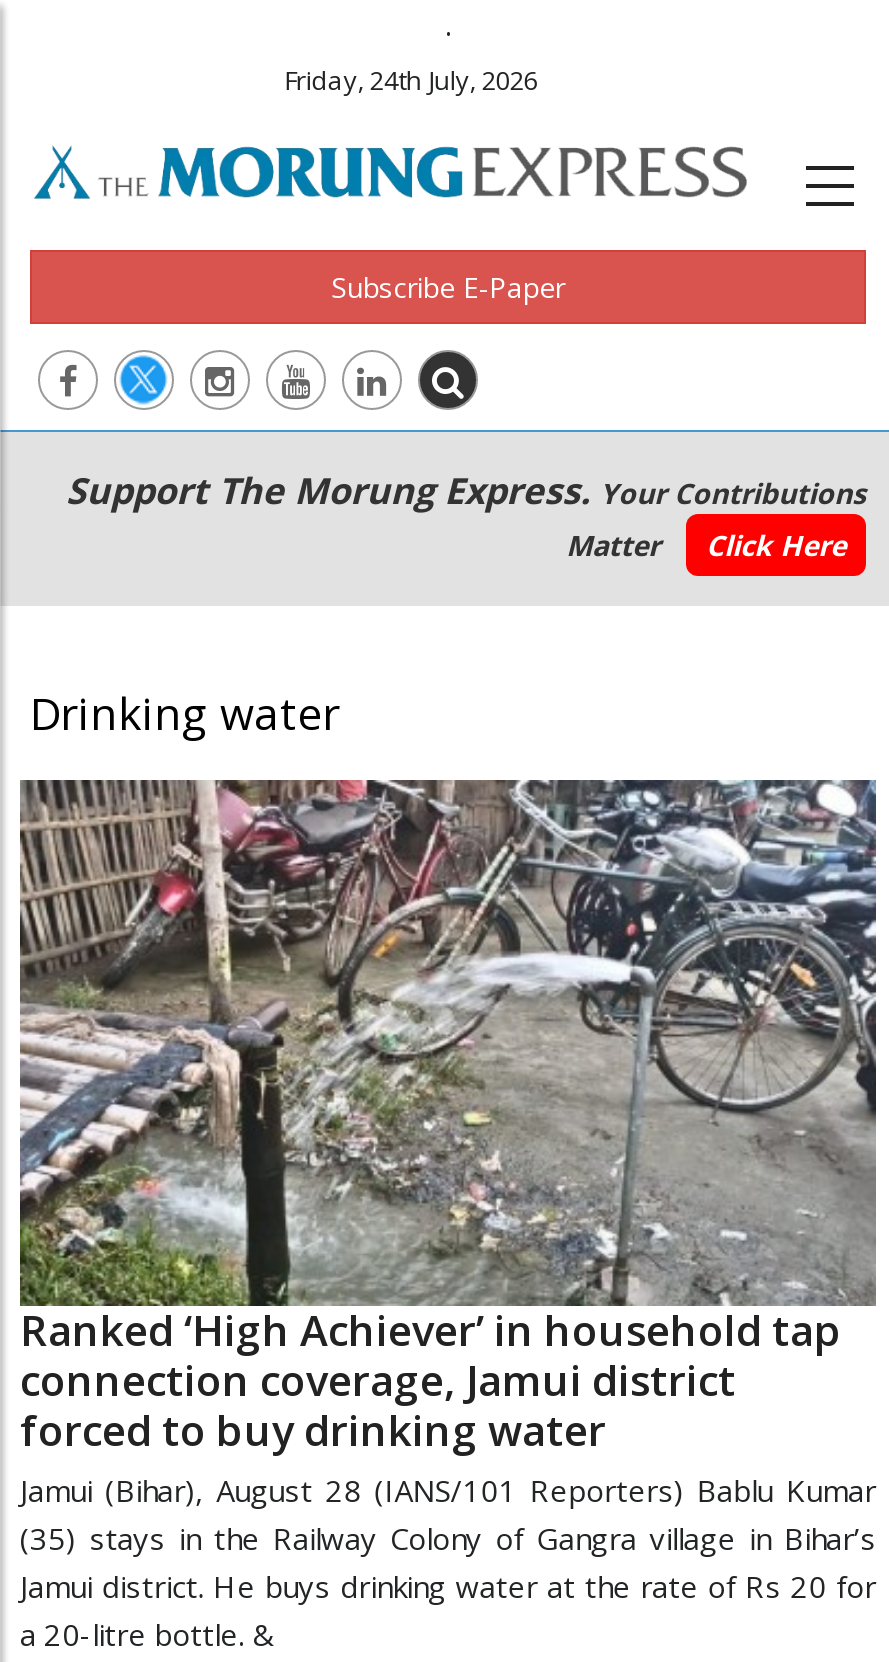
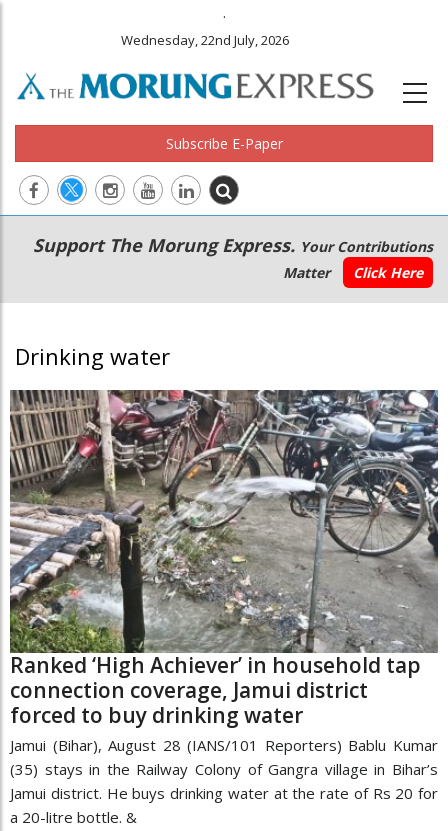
[284,62,538,98] Friday, 24th July, 2026 -> [121,31,289,49] Wednesday, 22nd July, 2026

